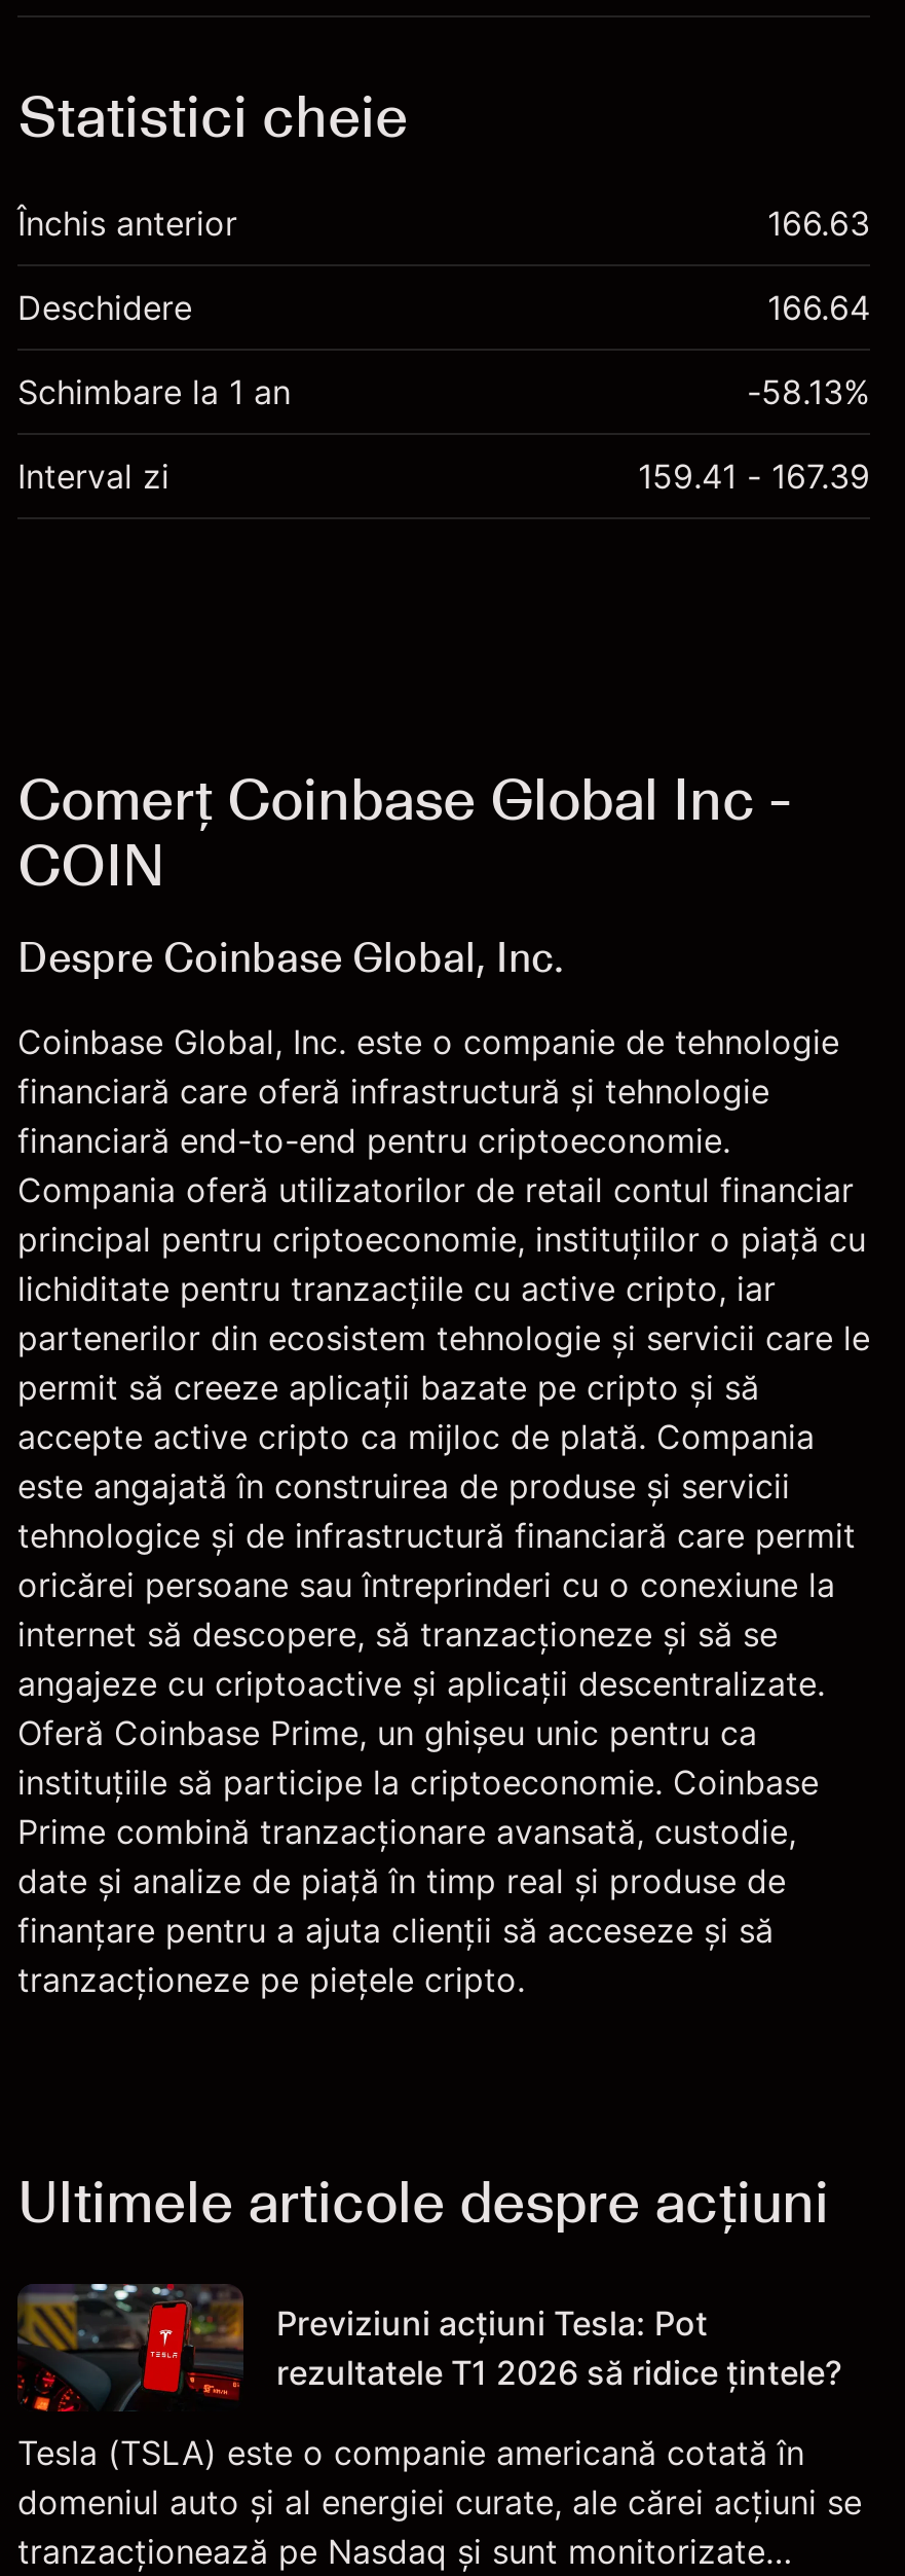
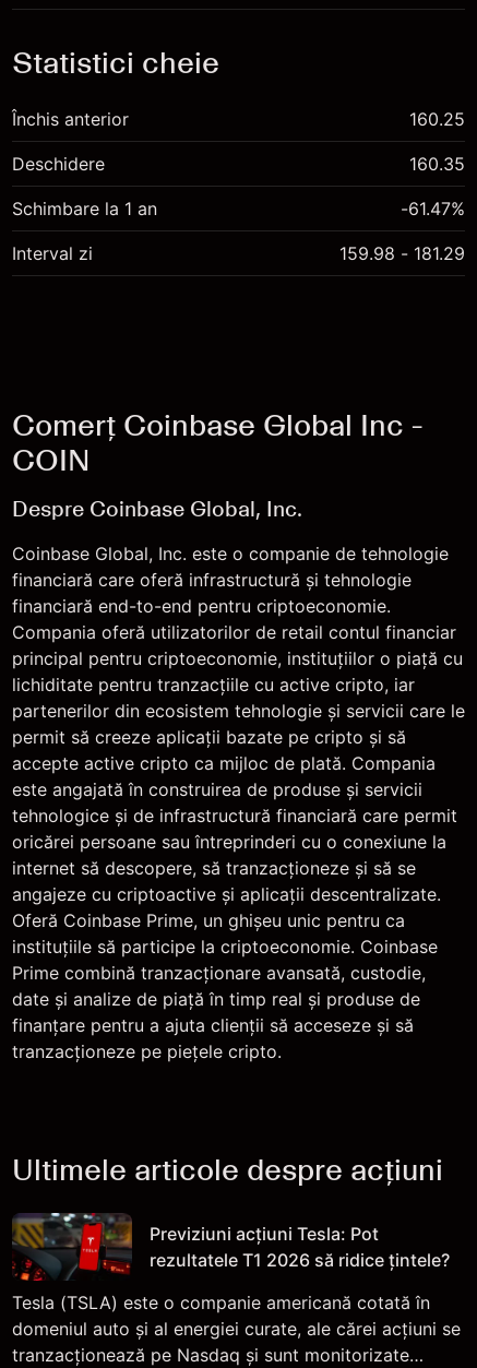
[767,203,870,244] 166.63 -> [409,108,465,130] 160.25
[767,287,870,328] 166.64 -> [409,153,465,175] 160.35
[747,371,870,412] -58.13% -> [401,198,465,219] -61.47%
[638,456,870,497] 159.41 - 167.39 -> [339,242,465,264] 159.98 - 181.29

